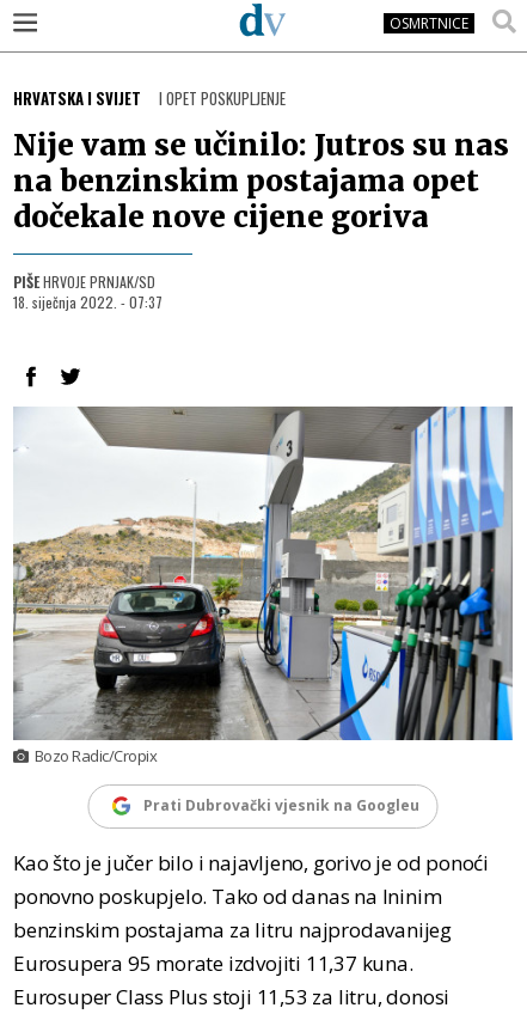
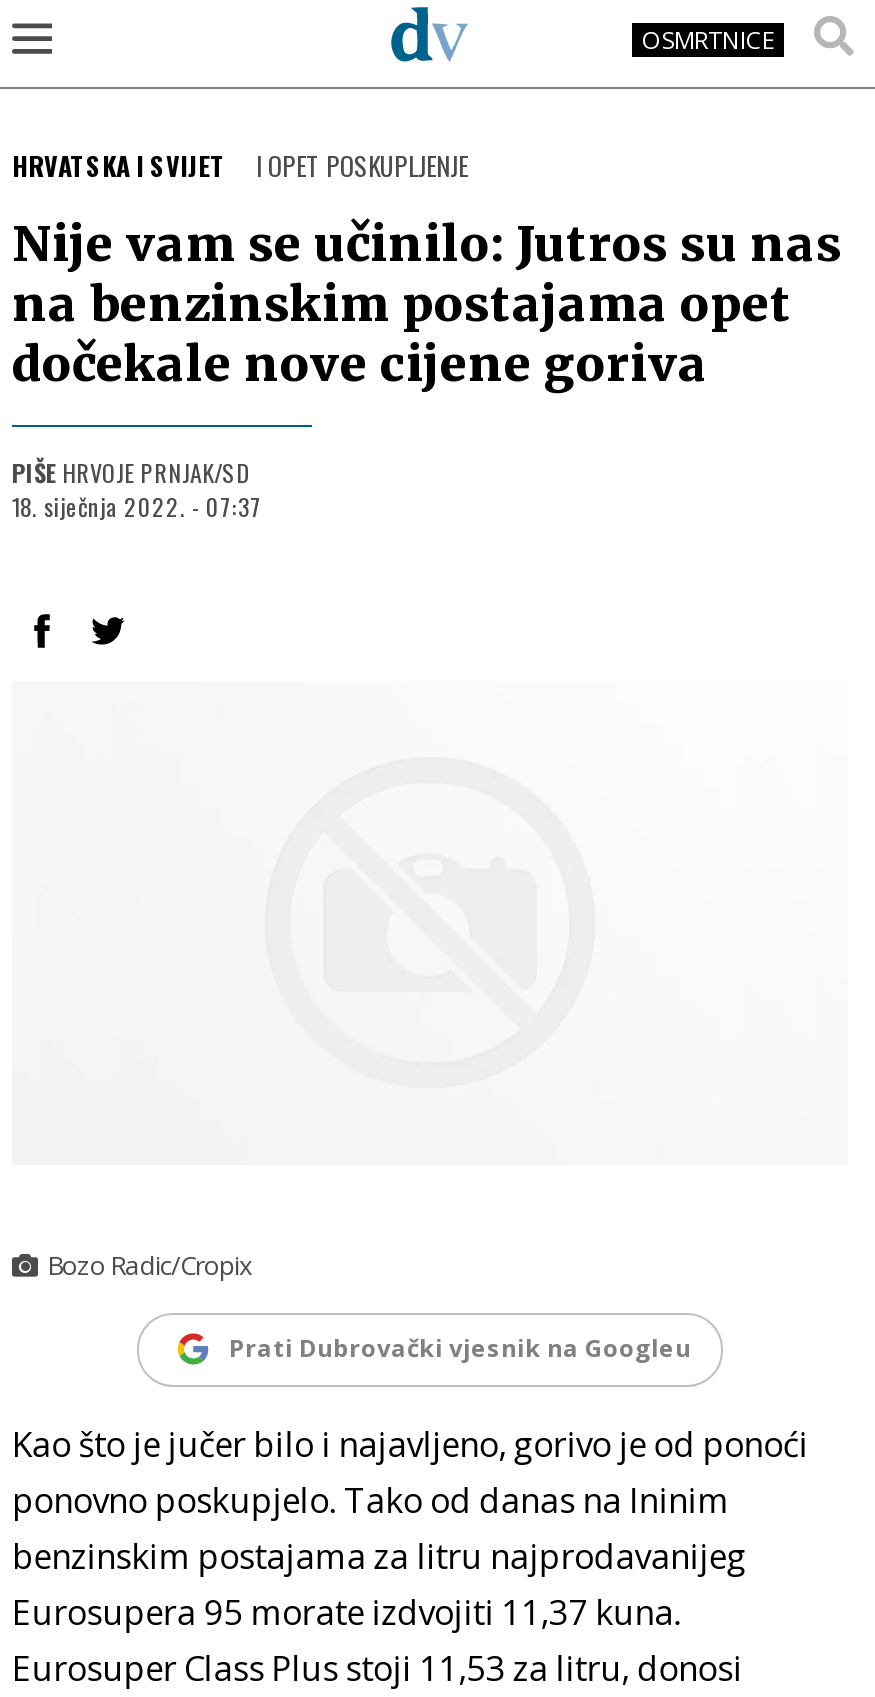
[12,405,514,741] [image] -> none

